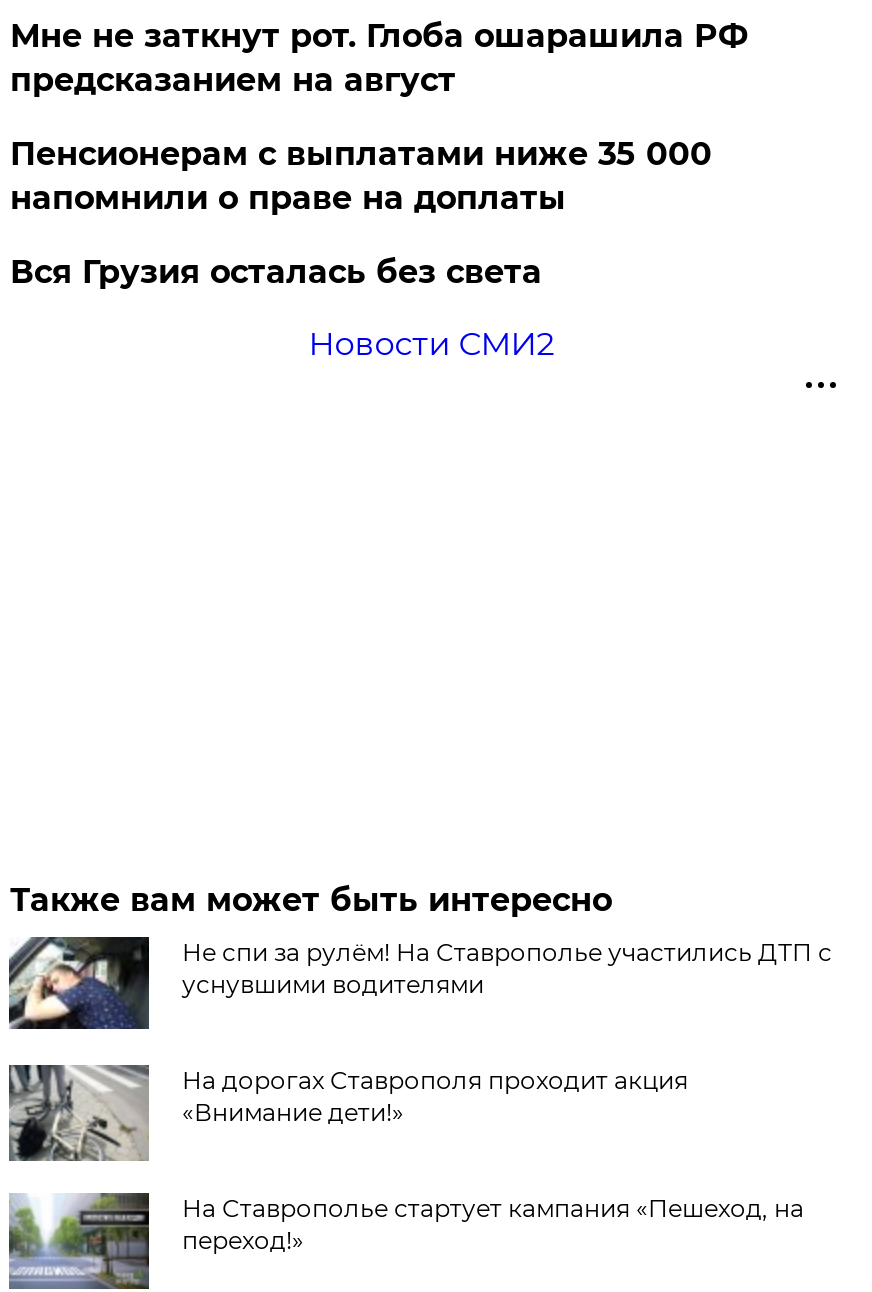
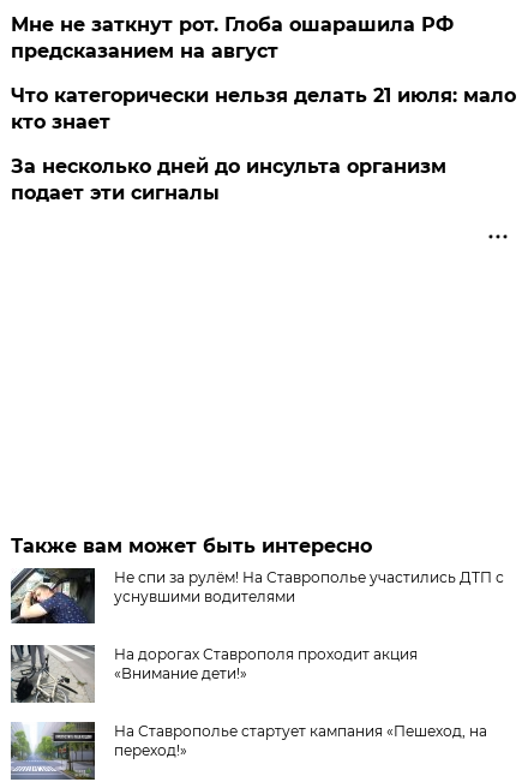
[10,135,712,363] Пенсионерам с выплатами ниже 35 000 | напомнили о праве на доплаты | Вся Грузия осталась без света | Новости СМИ2 -> [11,84,516,204] Что категорически нельзя делать 21 июля: мало | кто знает | За несколько дней до инсульта организм | подает эти сигналы

